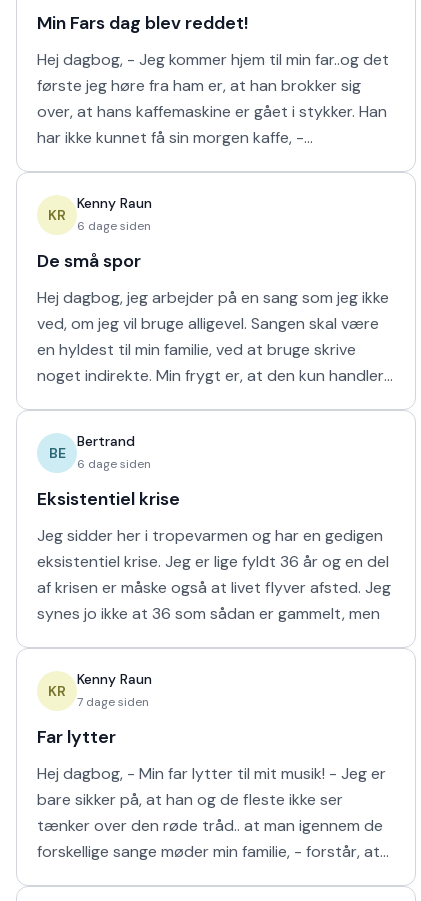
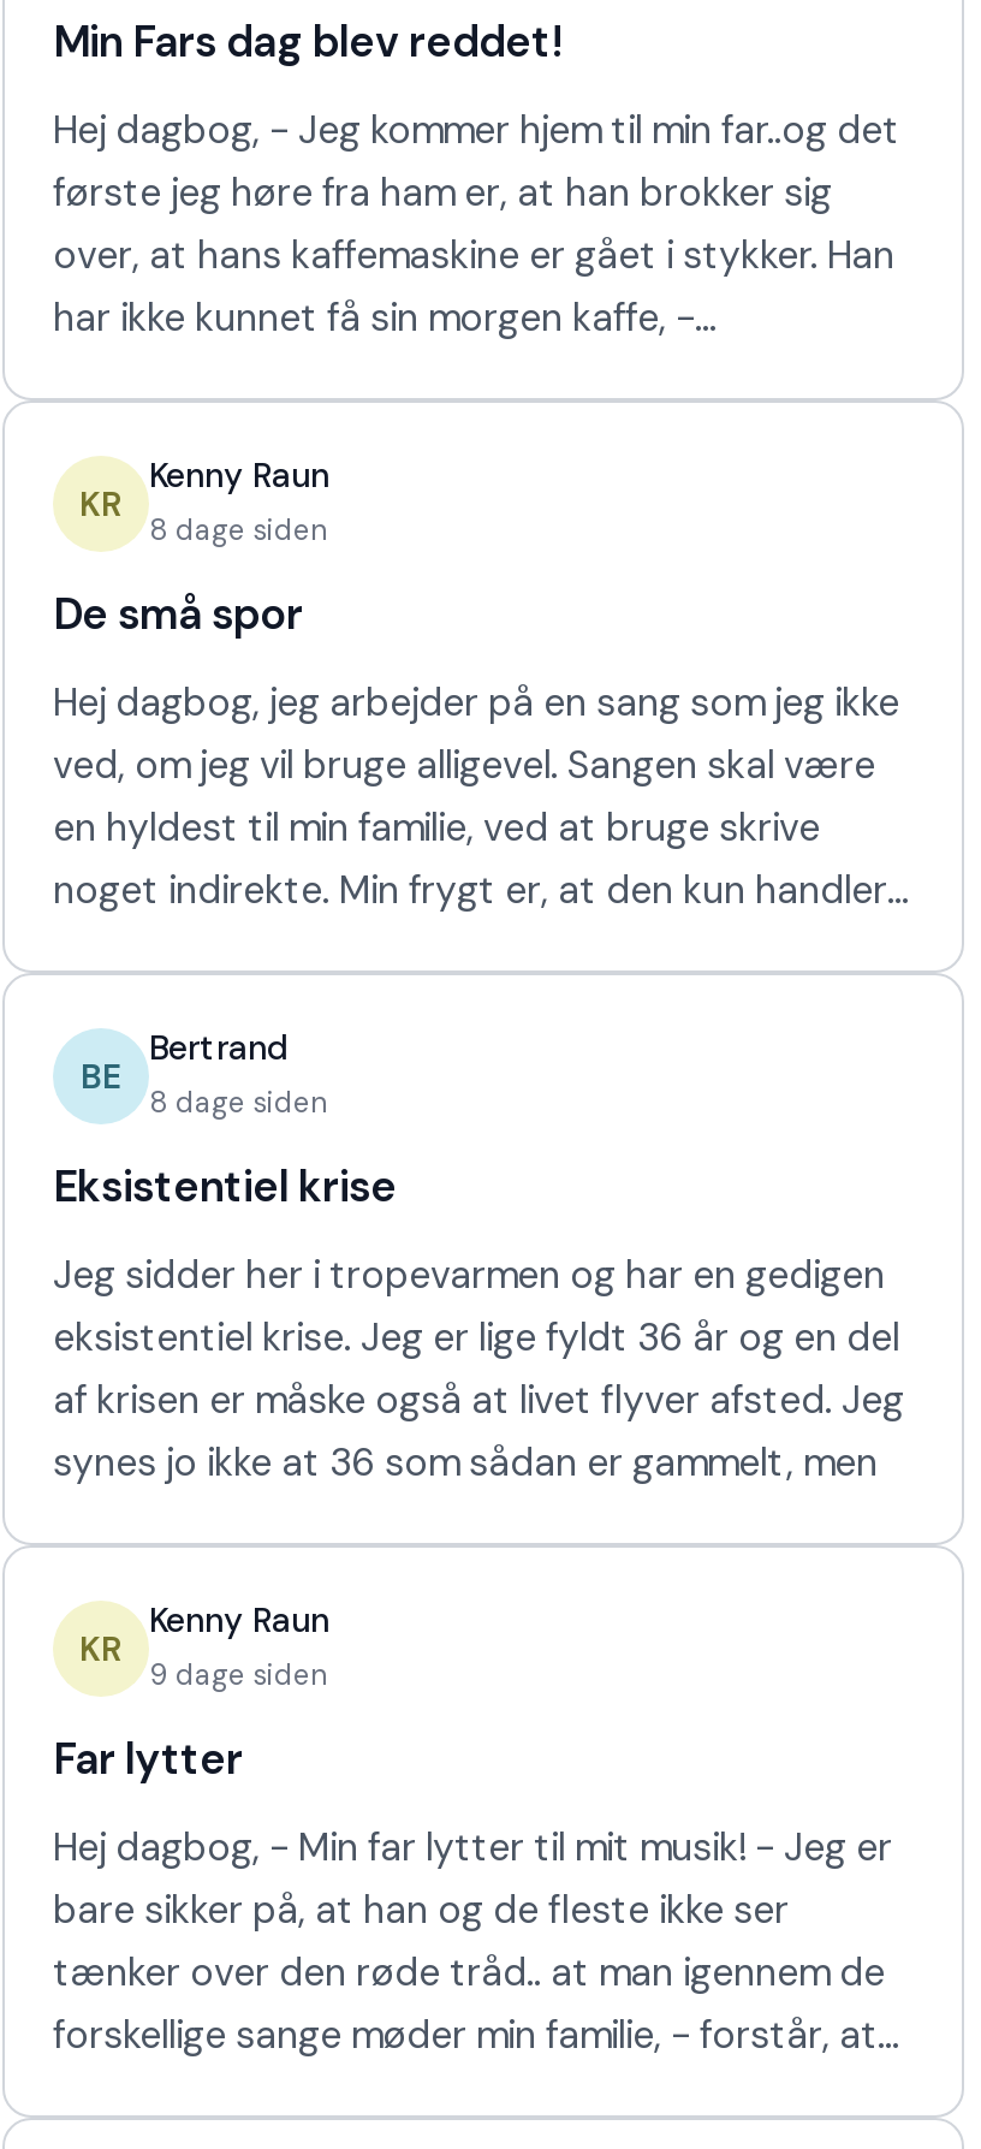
[77,218,151,234] 6 dage siden -> [149,511,327,550] 8 dage siden
[77,456,151,472] 6 dage siden -> [149,1084,327,1122] 8 dage siden
[77,694,149,710] 7 dage siden -> [149,1656,327,1694] 9 dage siden

